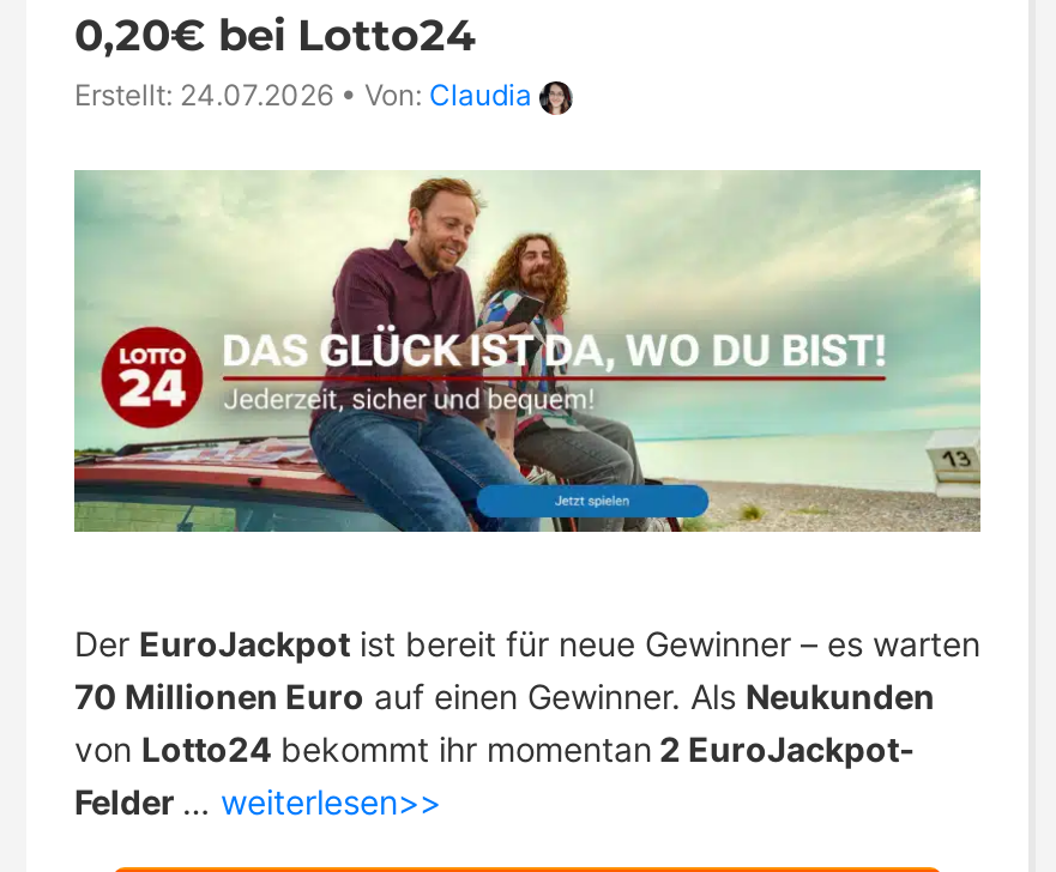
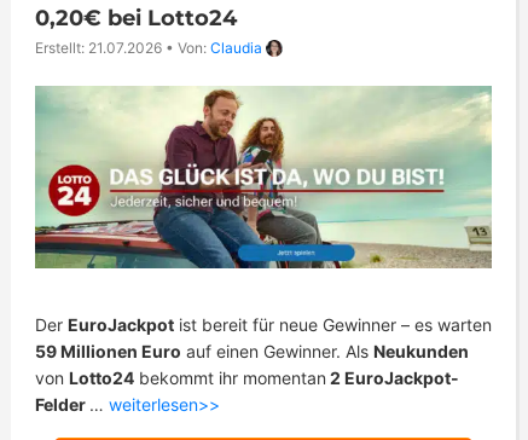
[74,76,532,112] Erstellt: 24.07.2026 • Von: Claudia -> [35,38,262,57] Erstellt: 21.07.2026 • Von: Claudia
[74,675,935,716] 70 Millionen Euro auf einen Gewinner. Als Neukunden -> [35,341,469,361] 59 Millionen Euro auf einen Gewinner. Als Neukunden

